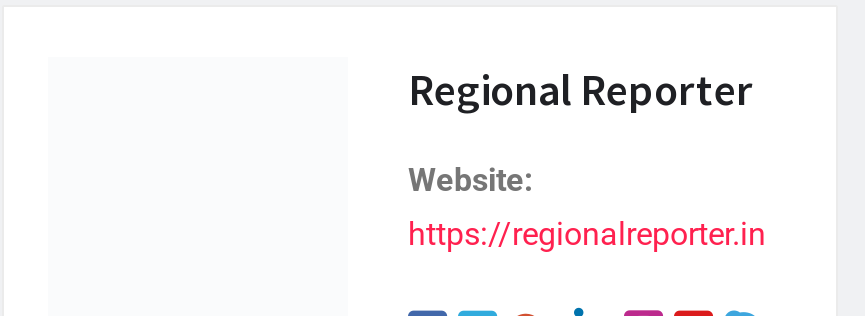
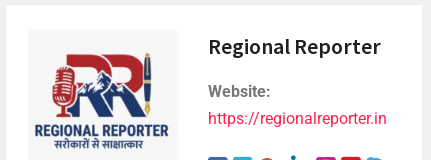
none -> [34,52,169,150] [image]

